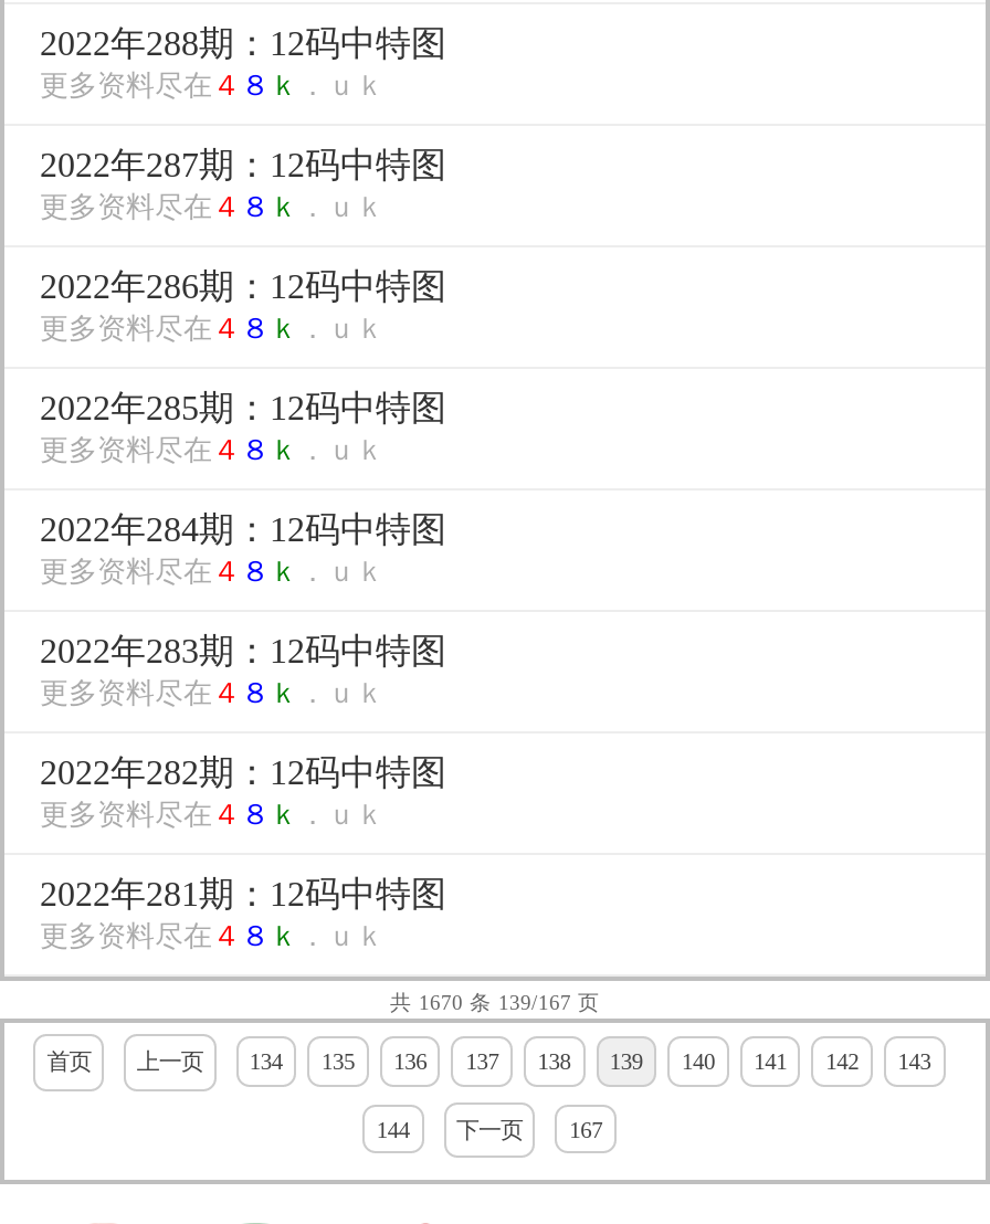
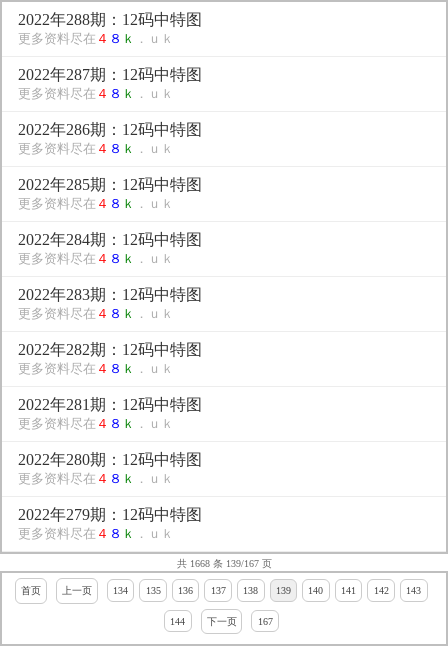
[390,991,600,1015] 共 1670 条 139/167 页 -> [18,451,271,569] 2022年280期：12码中特图 | 更多资料尽在４８ｋ．ｕｋ | 2022年279期：12码中特图 | 更多资料尽在４８ｋ．ｕｋ | 共 1668 条 139/167 页

